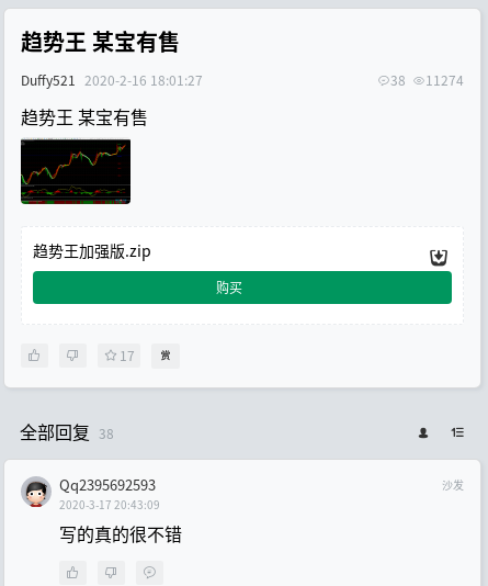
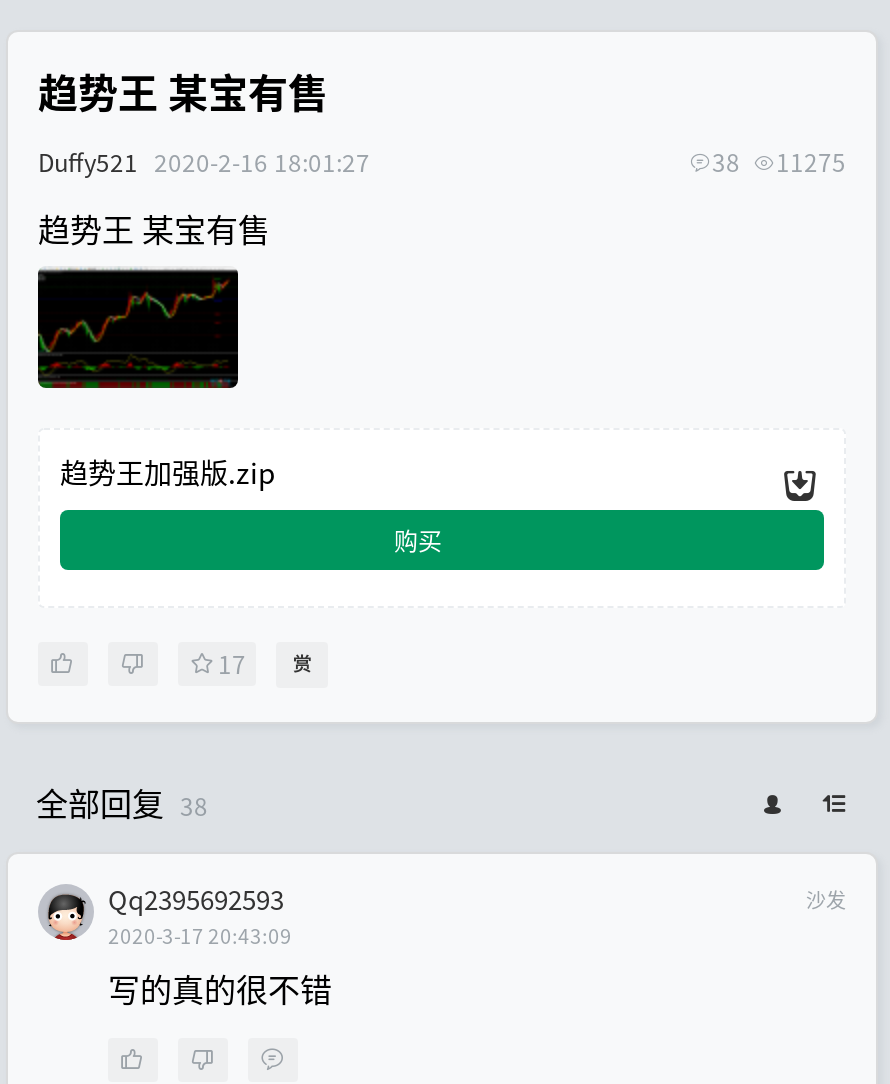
[390,70,464,89] 38 11274 -> [712,144,846,178] 38 11275

